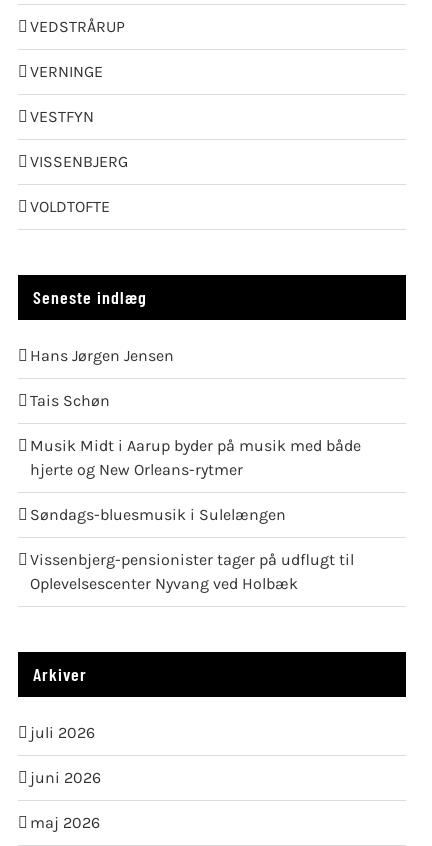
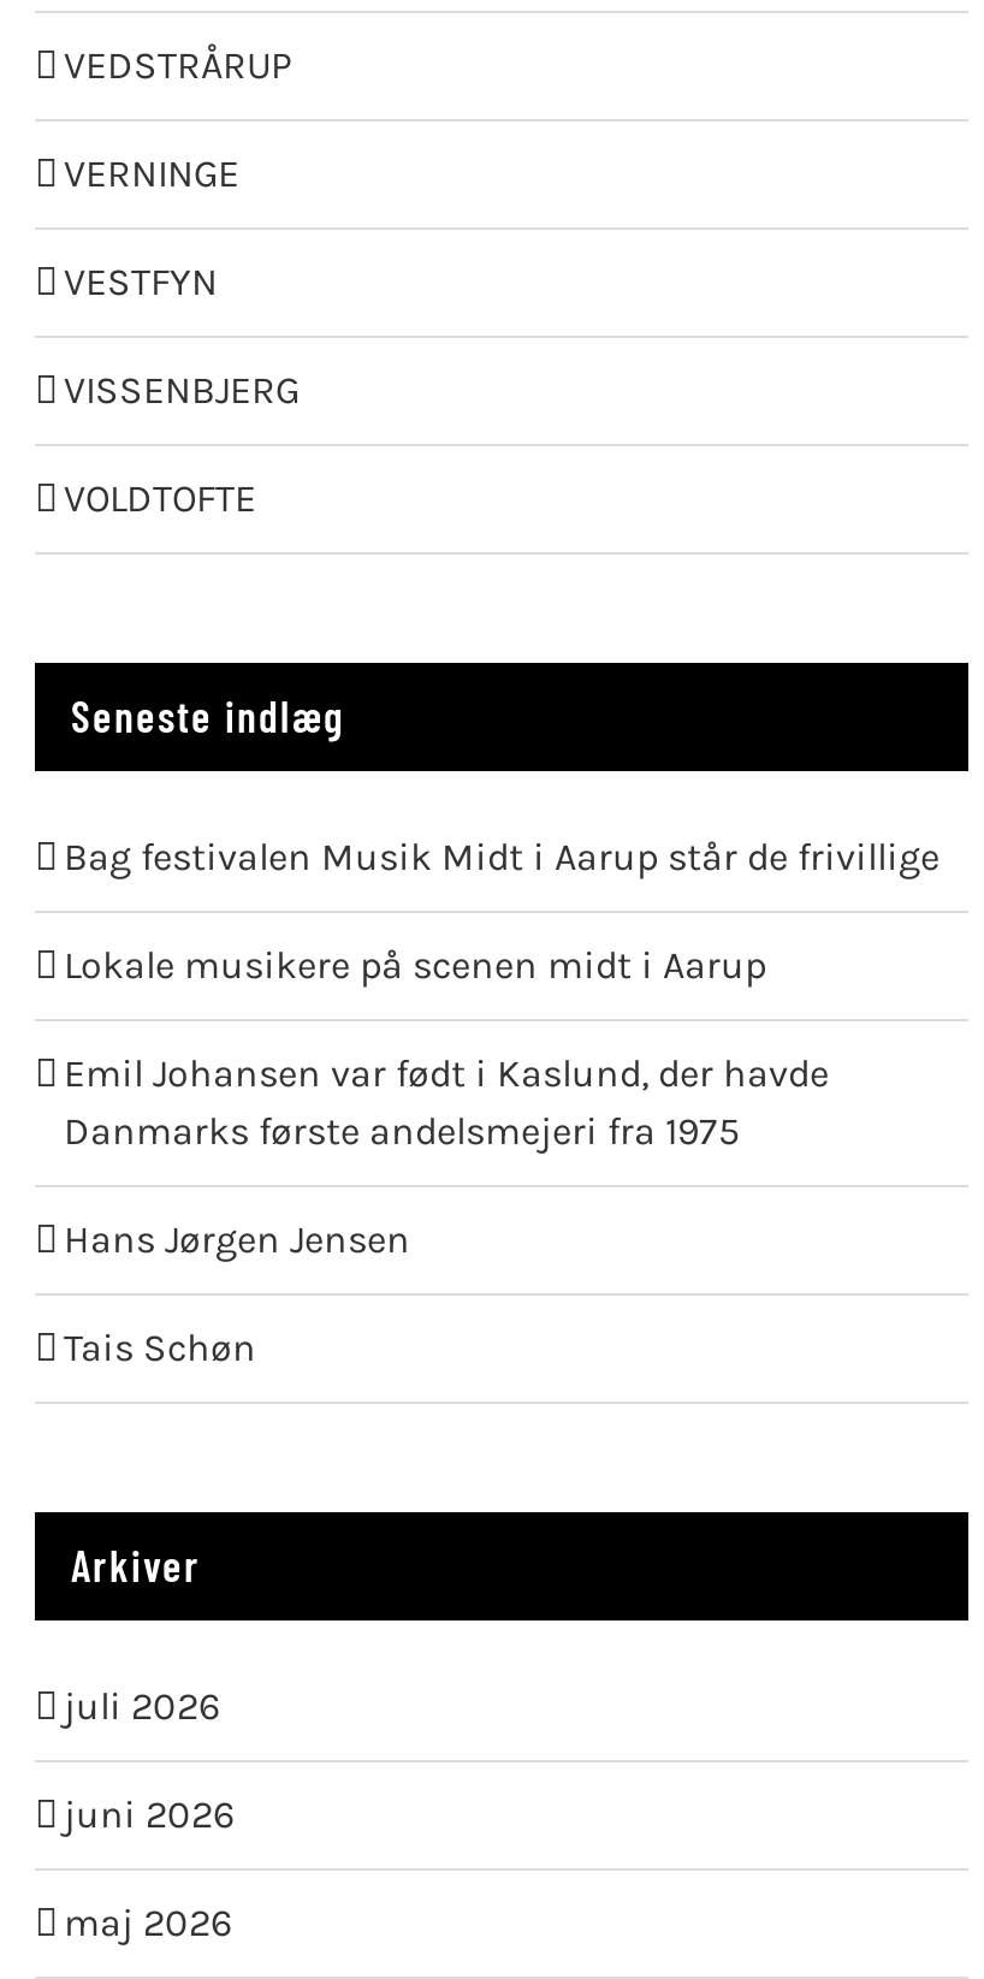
none -> [64,834,939,1154] Bag festivalen Musik Midt i Aarup står de frivillige | Lokale musikere på scenen midt i Aarup | Emil Johansen var født i Kaslund, der havde | Danmarks første andelsmejeri fra 1975
moved [30,346,174,410] -> [64,1217,410,1371]: Hans Jørgen Jensen | Tais Schøn
[30,436,361,593] Musik Midt i Aarup byder på musik med både | hjerte og New Orleans-rytmer | Søndags-bluesmusik i Sulelængen | Vissenbjerg-pensionister tager på udflugt til | Oplevelsescenter Nyvang ved Holbæk -> none

